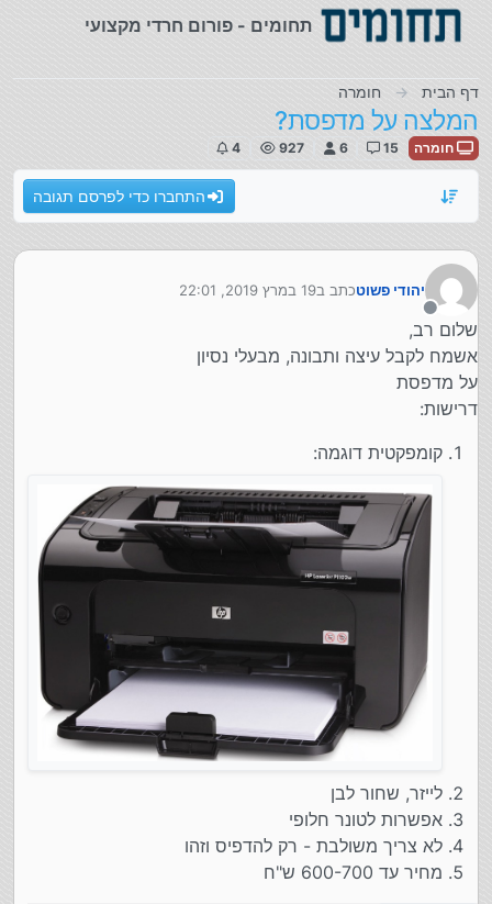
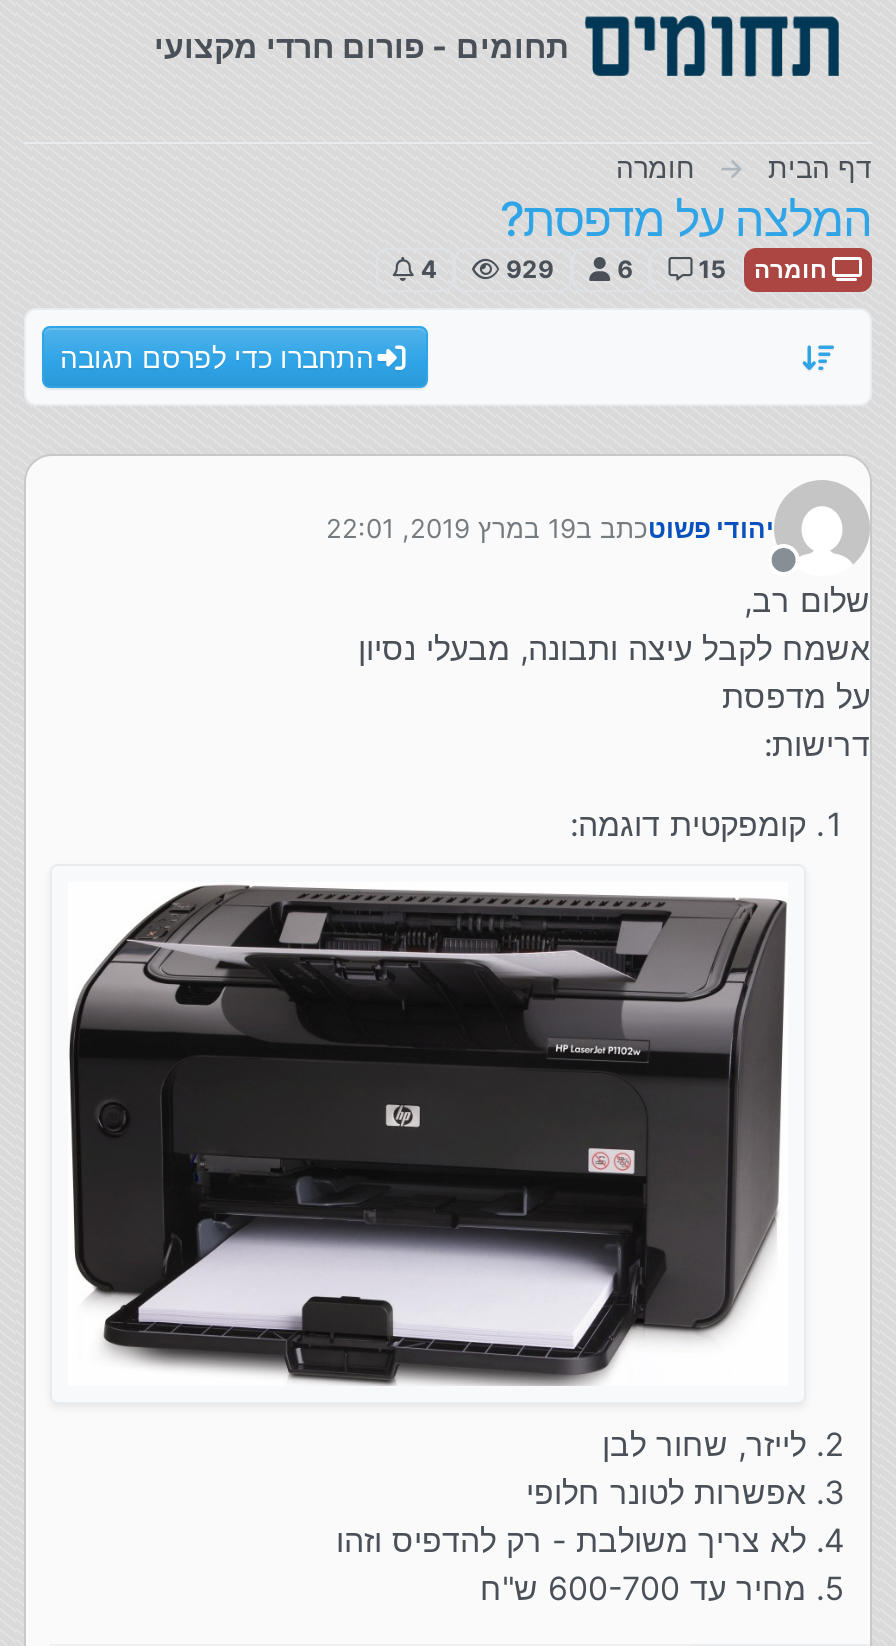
[279,140,304,156] 927 -> [506,254,554,284] 929

